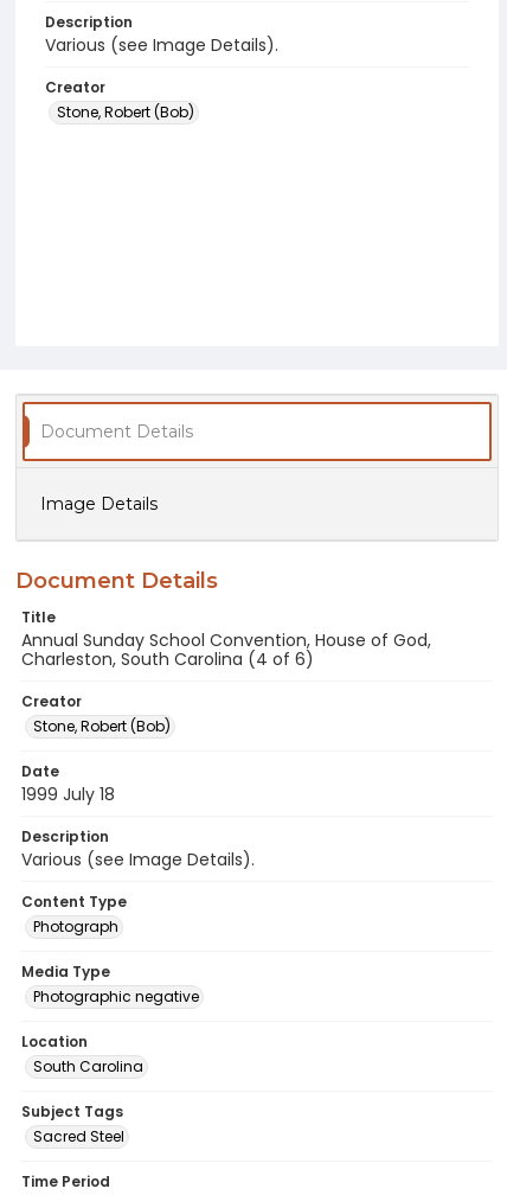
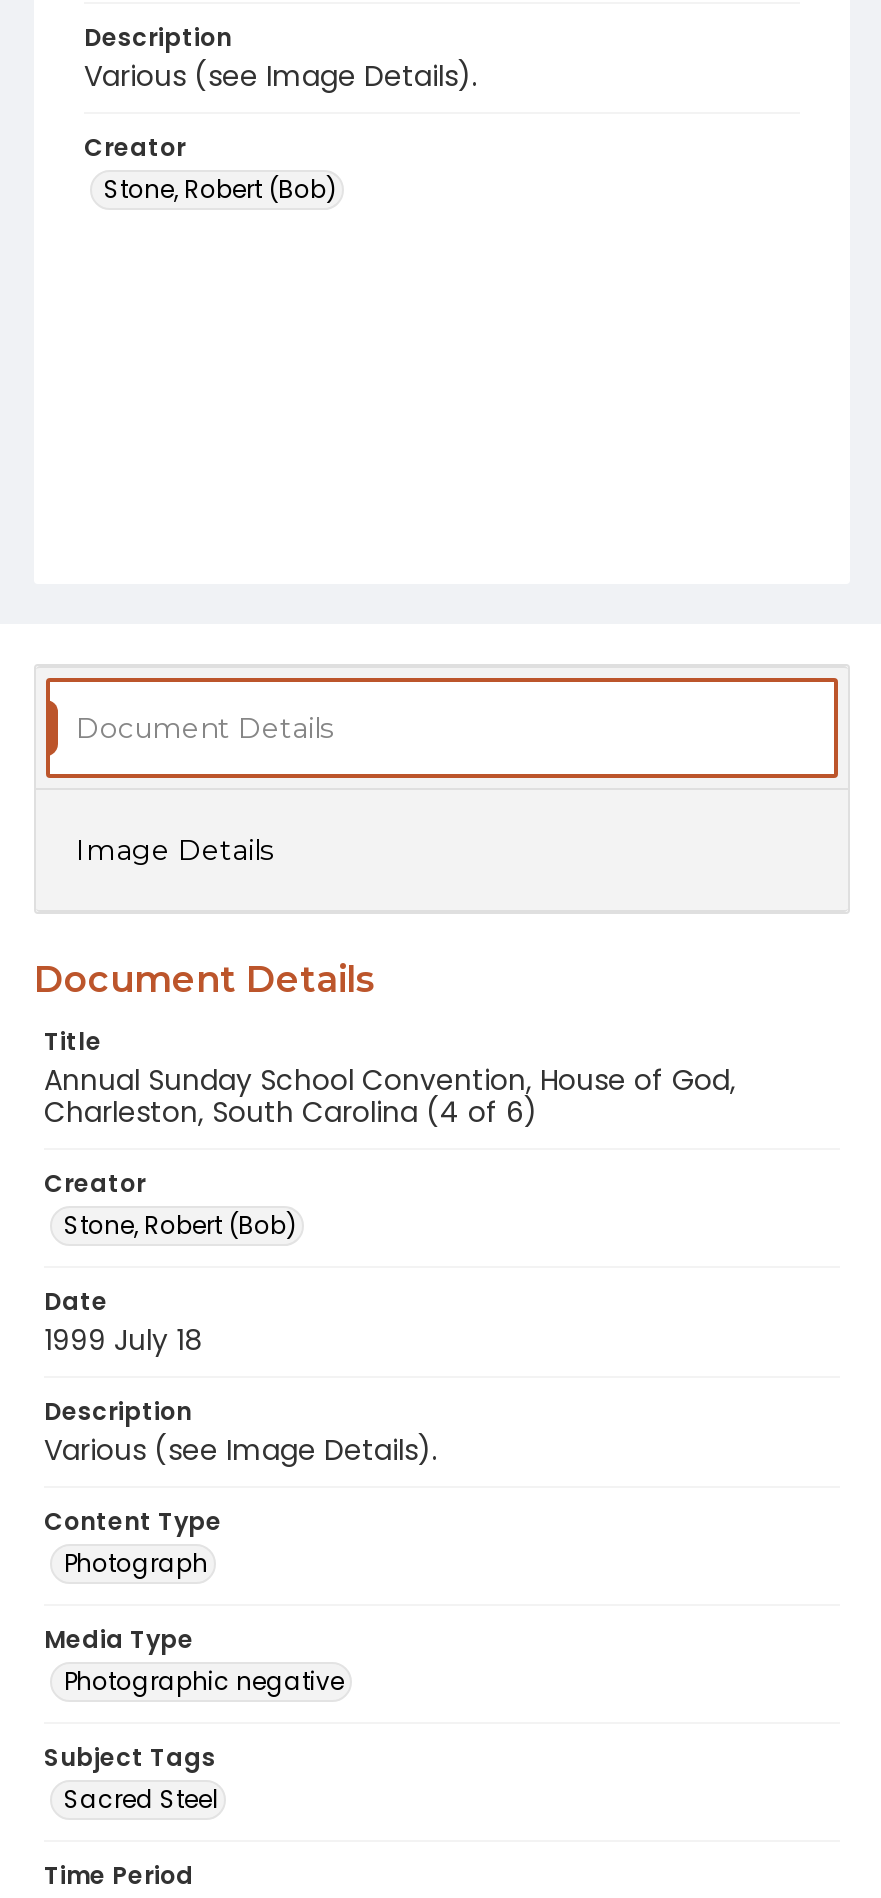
[21,1031,143,1076] Location | South Carolina -> none

